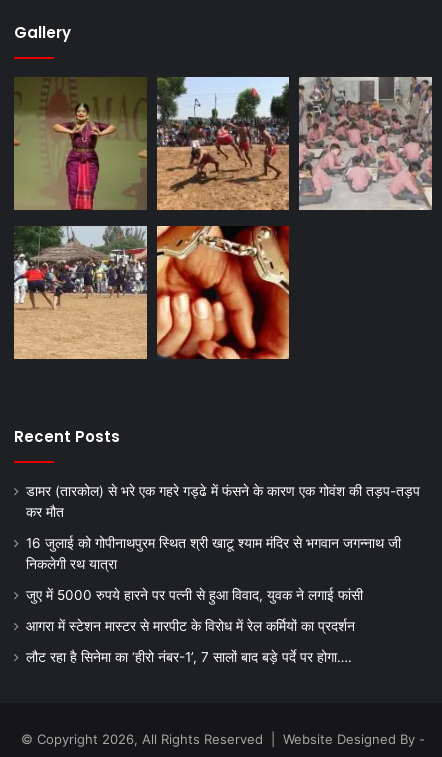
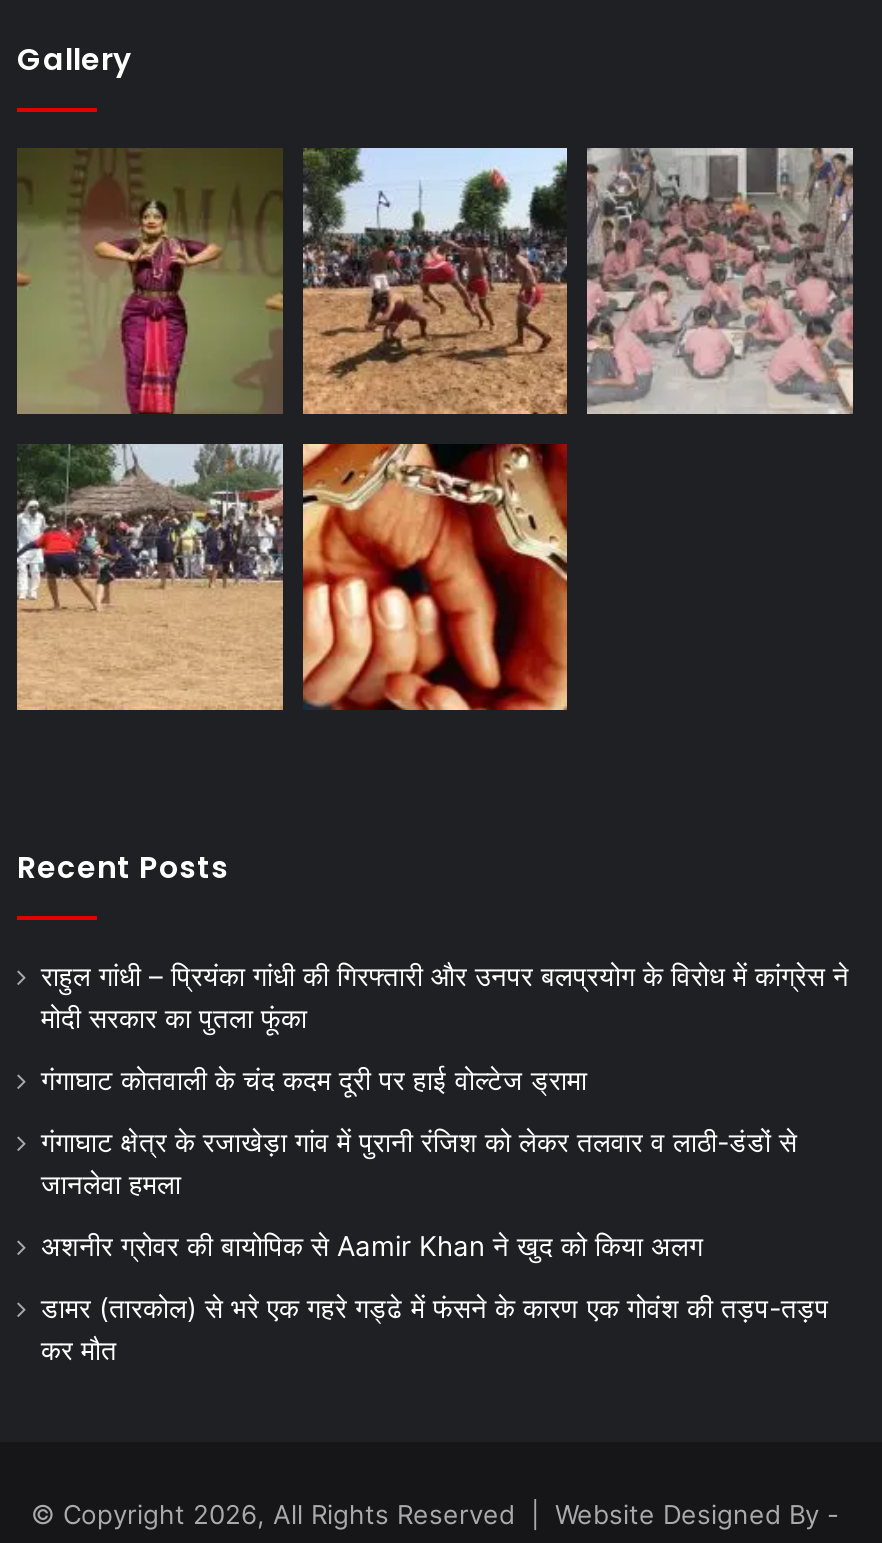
none -> [41,960,849,1262] राहुल गांधी – प्रियंका गांधी की गिरफ्तारी और उनपर बलप्रयोग के विरोध में कांग्रेस ने | मोदी सरकार का पुतला फूंका | गंगाघाट कोतवाली के चंद कदम दूरी पर हाई वोल्टेज ड्रामा | गंगाघाट क्षेत्र के रजाखेड़ा गांव में पुरानी रंजिश को लेकर तलवार व लाठी-डंडों से | जानलेवा हमला | अशनीर ग्रोवर की बायोपिक से Aamir Khan ने खुद को किया अलग
moved [26,483,420,520] -> [41,1292,829,1366]: डामर (तारकोल) से भरे एक गहरे गड्ढे में फंसने के कारण एक गोवंश की तड़प-तड़प | कर मौत
[26,535,401,665] 16 जुलाई को गोपीनाथपुरम स्थित श्री खाटू श्याम मंदिर से भगवान जगन्नाथ जी | निकलेगी रथ यात्रा | जुए में 5000 रुपये हारने पर पत्नी से हुआ विवाद, युवक ने लगाई फांसी | आगरा में स्टेशन मास्टर से मारपीट के विरोध में रेल कर्मियों का प्रदर्शन | लौट रहा है सिनेमा का ‘हीरो नंबर-1’, 7 सालों बाद बड़े पर्दे पर होगा…. -> none

